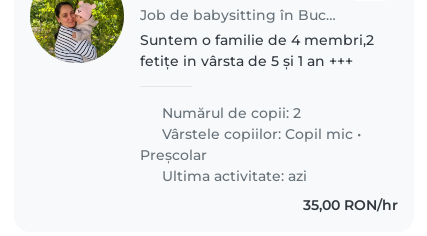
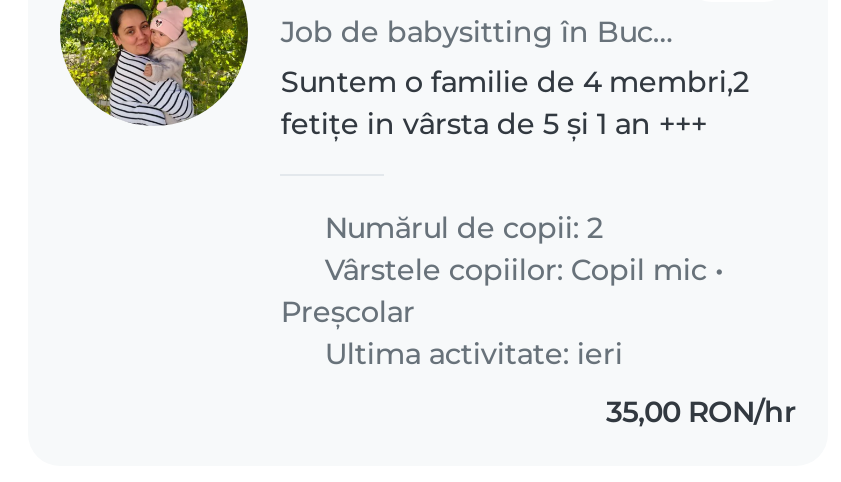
[158,167,307,185] Ultima activitate: azi -> [317,335,623,371] Ultima activitate: ieri

